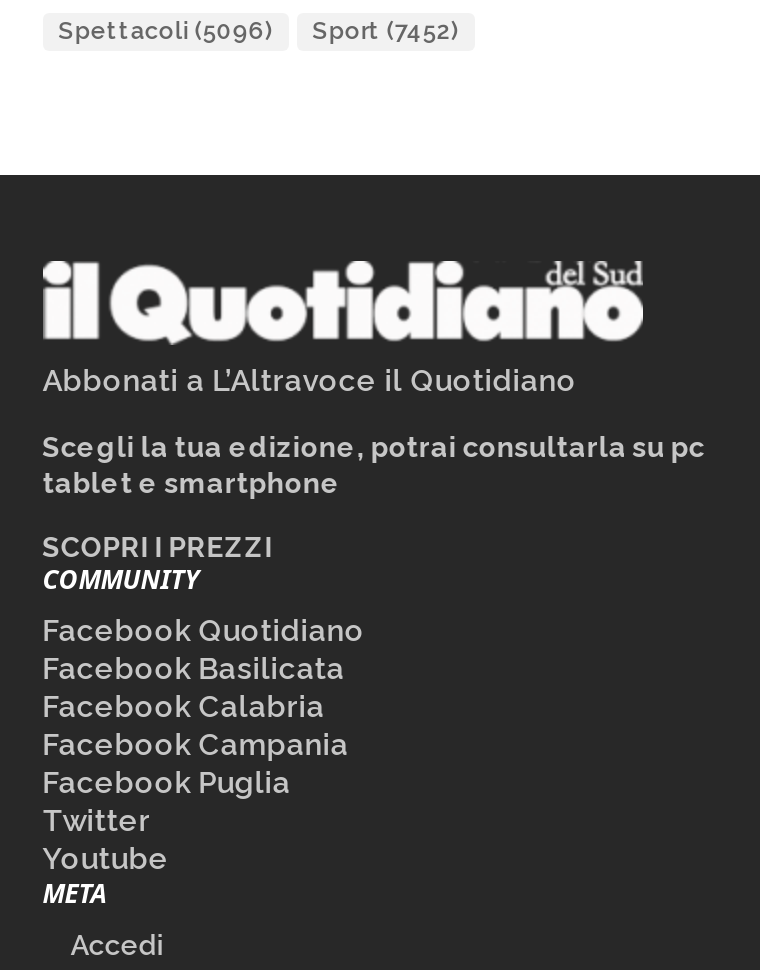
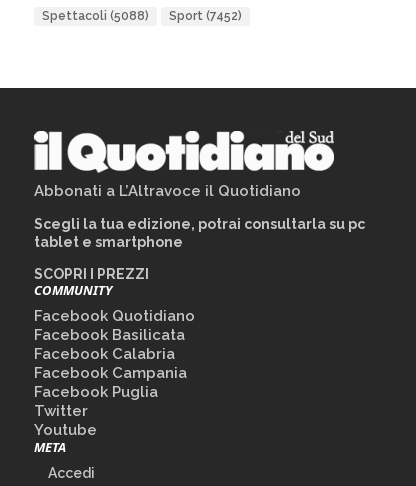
[59,17,459,45] Spettacoli (5096) Sport (7452) -> [42,9,242,23] Spettacoli (5088) Sport (7452)

